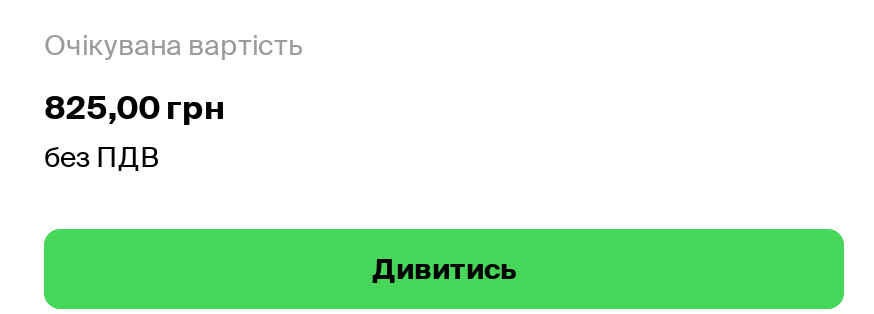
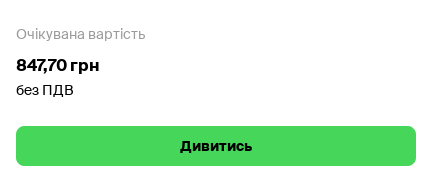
[44,87,226,129] 825,00 грн -> [16,55,100,76] 847,70 грн

